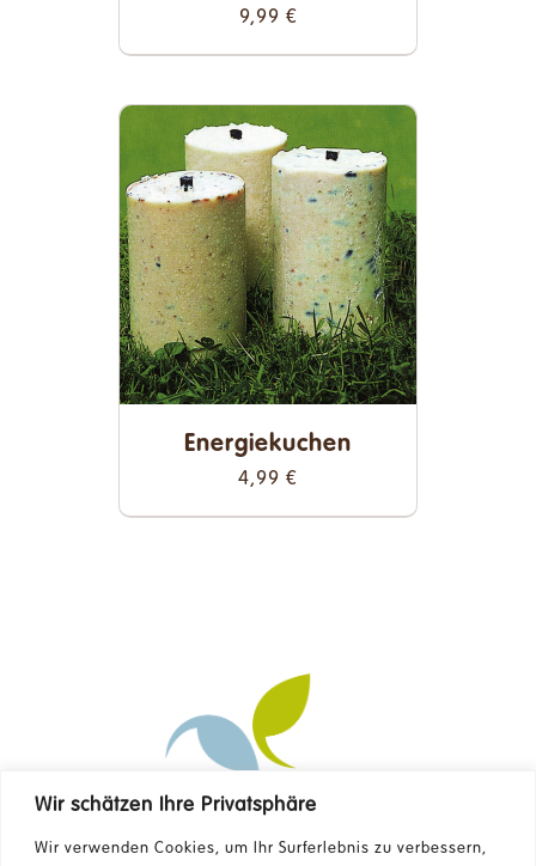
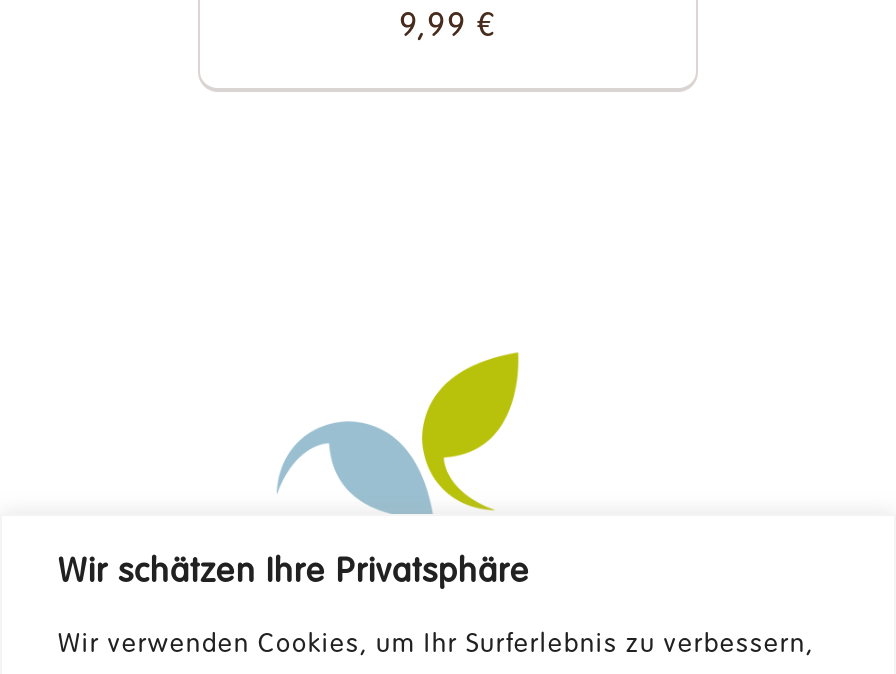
[118,104,418,490] [image] | Energiekuchen | 4,99 € -> none

